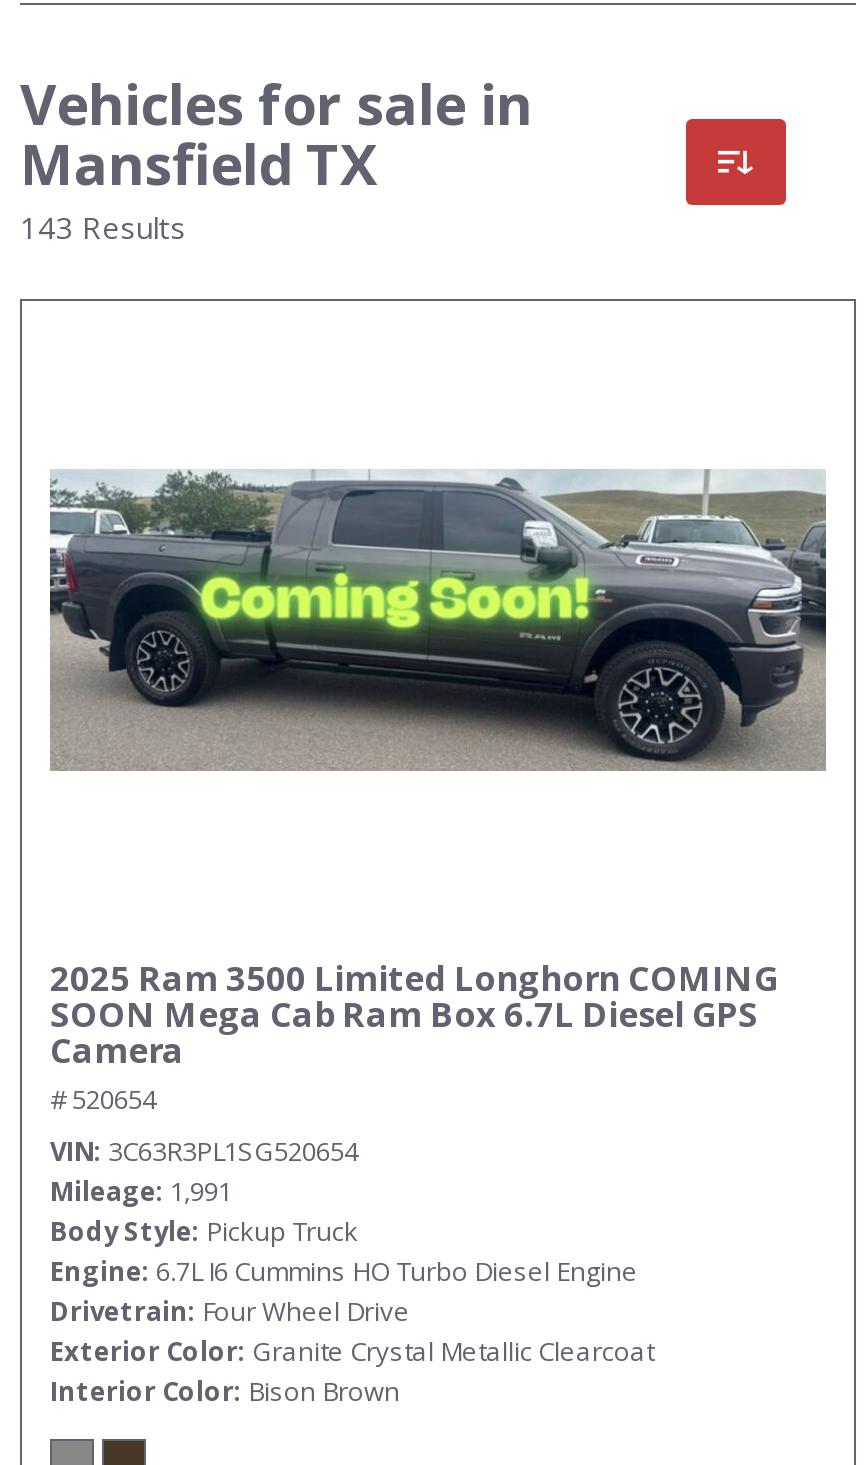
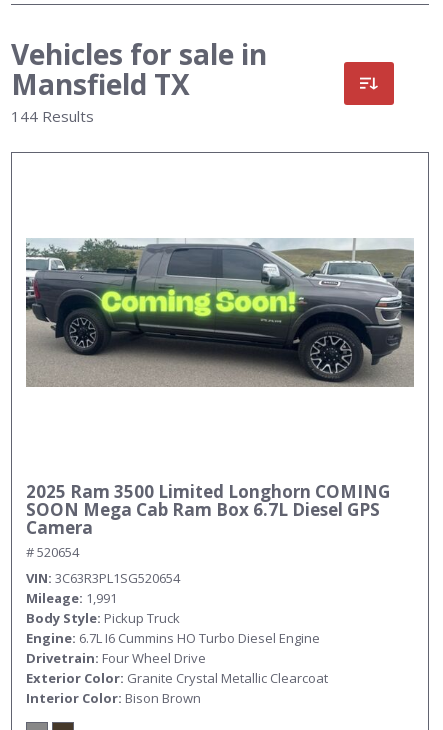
[20,207,186,247] 143 Results -> [11,106,94,126] 144 Results

